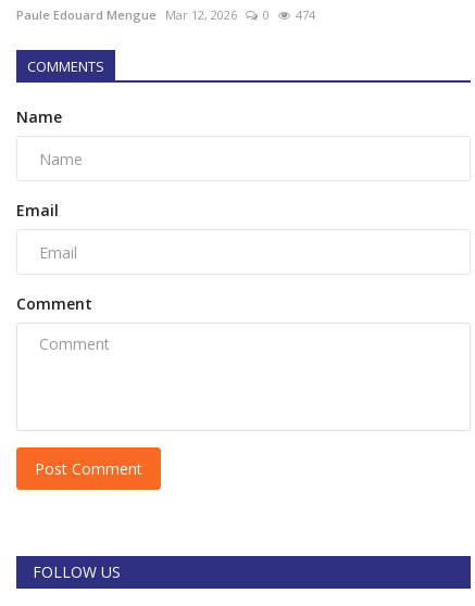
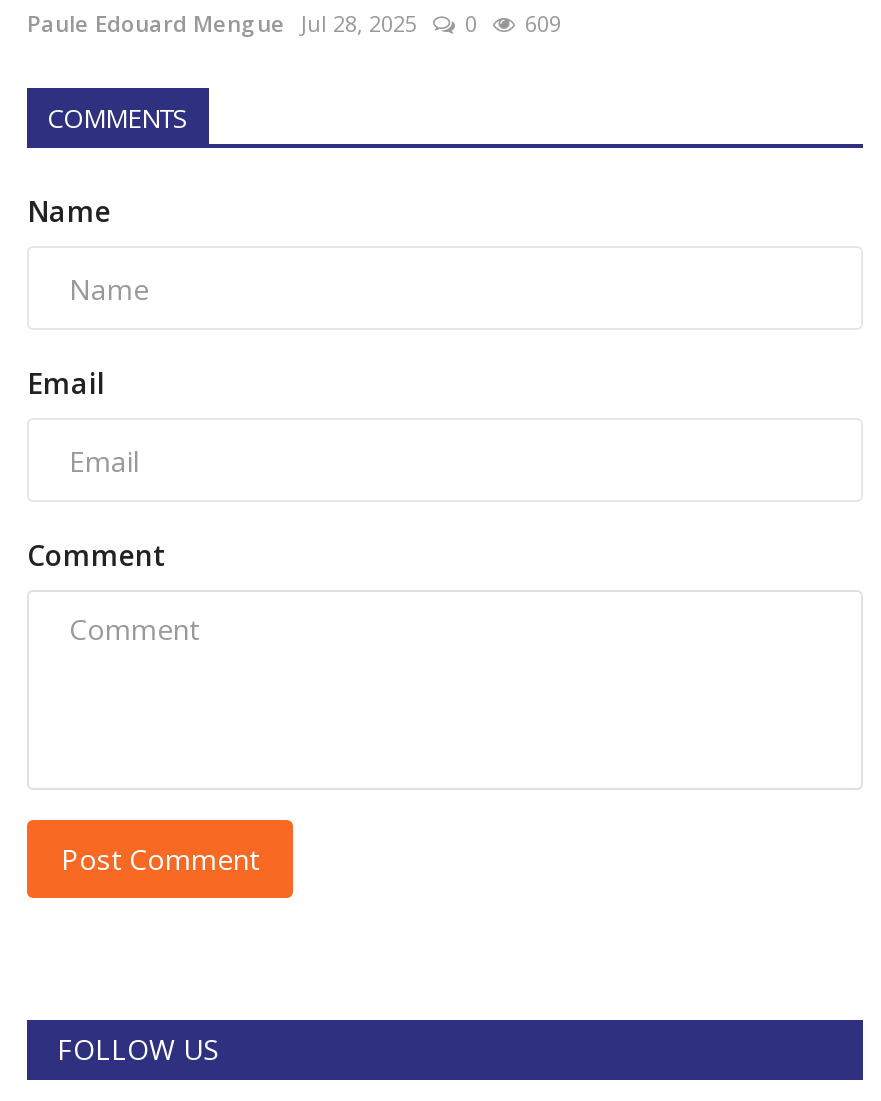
[16,7,237,23] Paule Edouard Mengue Mar 12, 2026 -> [27,8,417,38] Paule Edouard Mengue Jul 28, 2025
[296,7,315,23] 474 -> [525,8,561,38] 609

